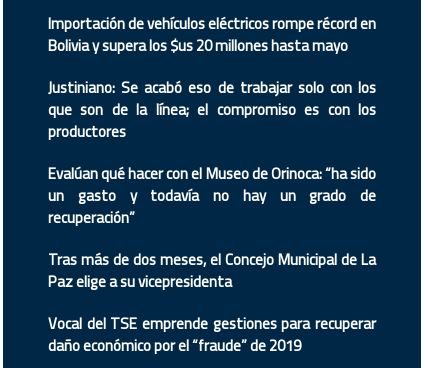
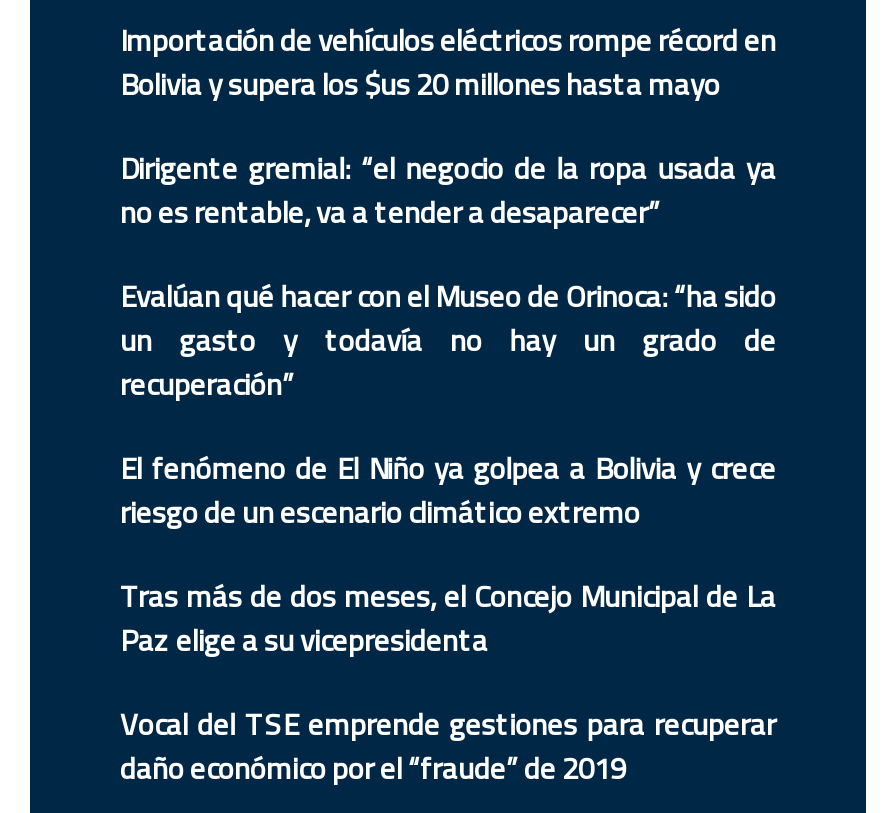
[48,73,376,146] Justiniano: Se acabó eso de trabajar solo con los | que son de la línea; el compromiso es con los | productores -> [120,139,776,241] Dirigente gremial: “el negocio de la ropa usada ya | no es rentable, va a tender a desaparecer”
moved [48,159,376,210] -> [120,267,776,369]: Evalúan qué hacer con el Museo de Orinoca: “ha sido | un gasto y todavía no hay un grado de
none -> [120,439,776,541] El fenómeno de El Niño ya golpea a Bolivia y crece | riesgo de un escenario climático extremo

